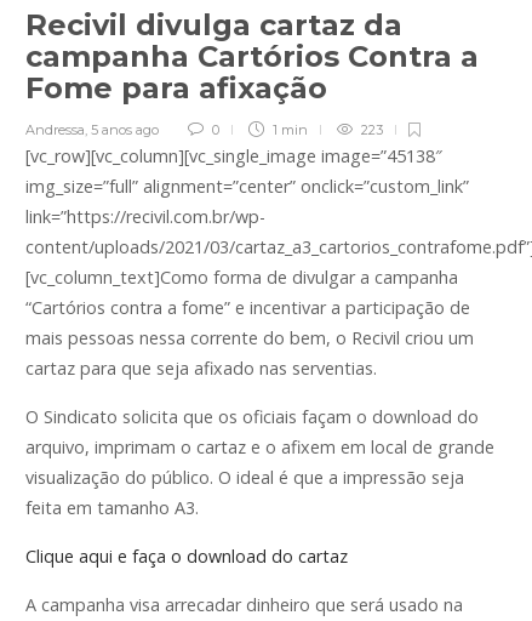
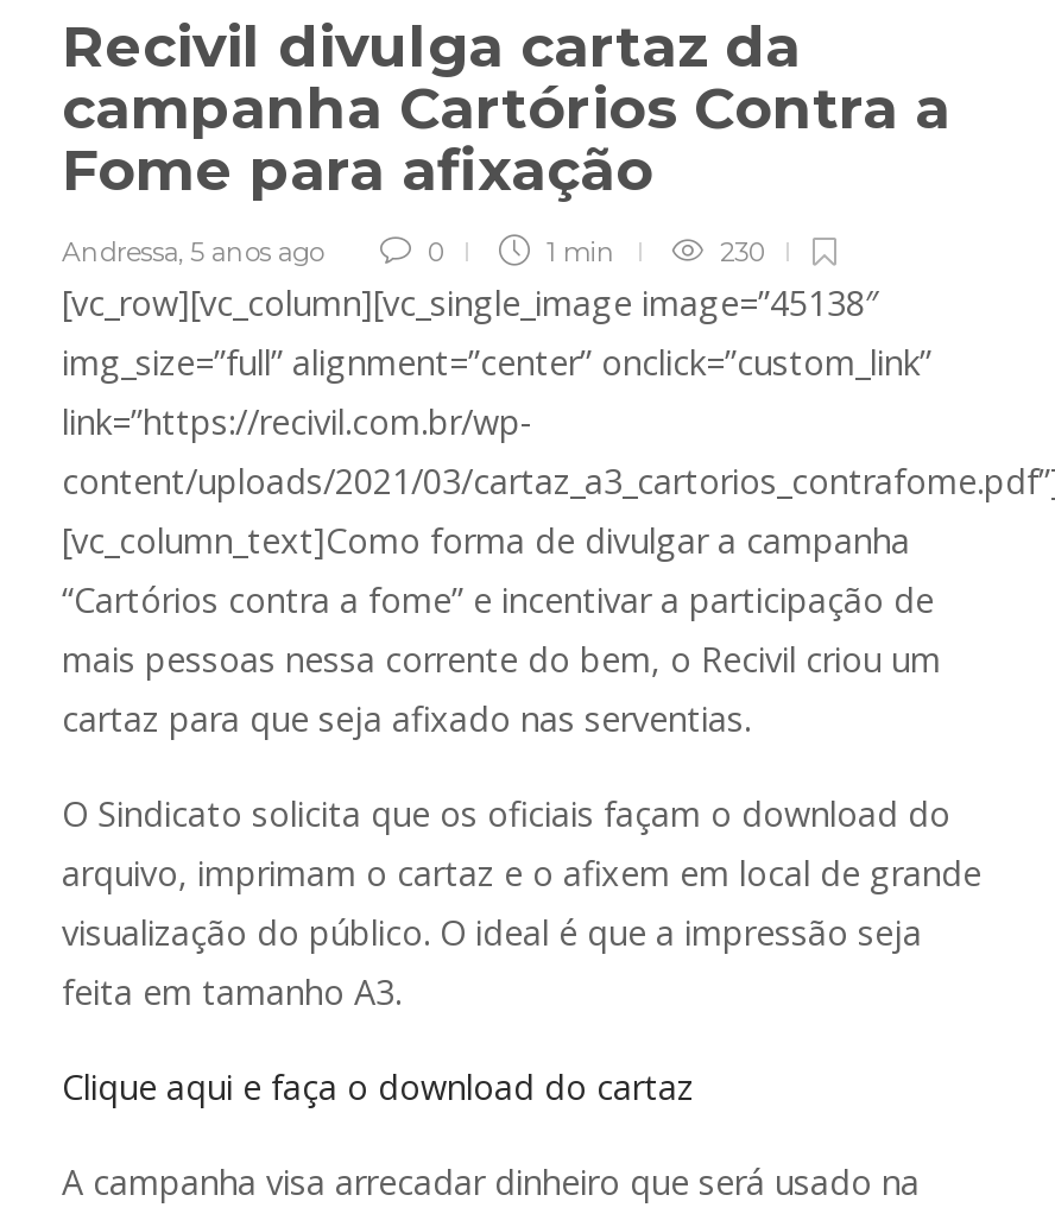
[357,122,383,139] 223 -> [713,236,763,270] 230

